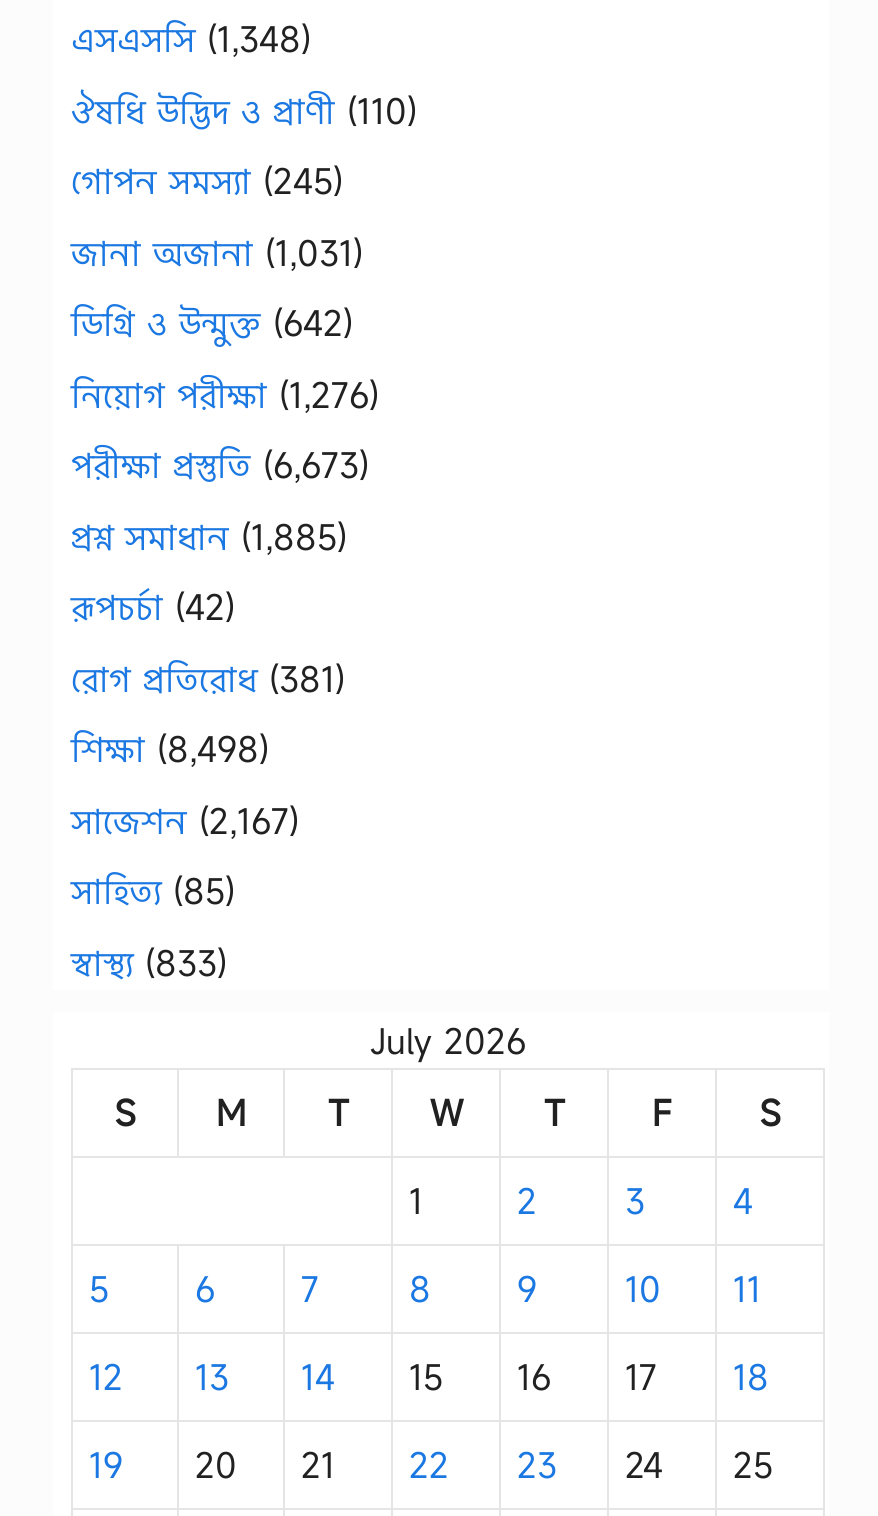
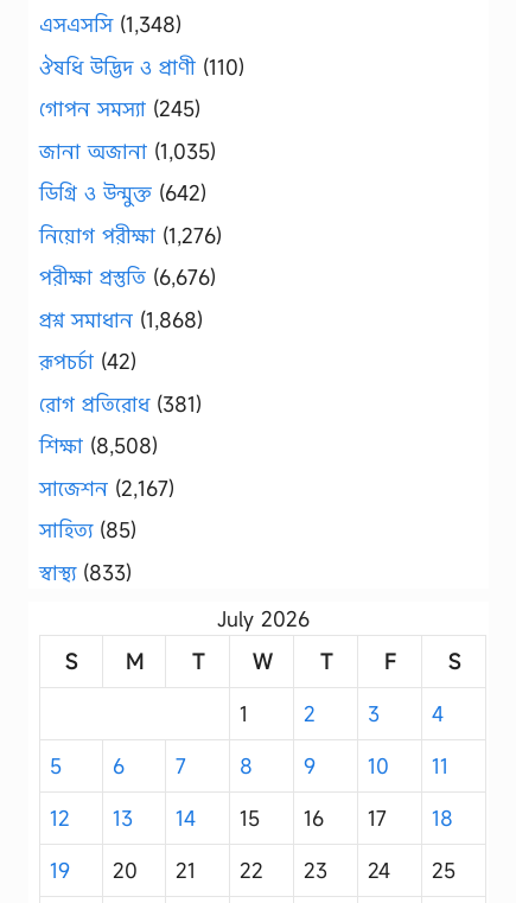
[71,229,363,275] জানা অজানা (1,031) -> [39,137,216,164] জানা অজানা (1,035)
[71,442,369,488] পরীক্ষা প্রস্তুতি (6,673) -> [39,263,216,291] পরীক্ষা প্রস্তুতি (6,676)
[71,513,347,559] প্রশ্ন সমাধান (1,885) -> [39,306,203,333] প্রশ্ন সমাধান (1,868)
[71,726,269,772] শিক্ষা (8,498) -> [39,432,158,459] শিক্ষা (8,508)

